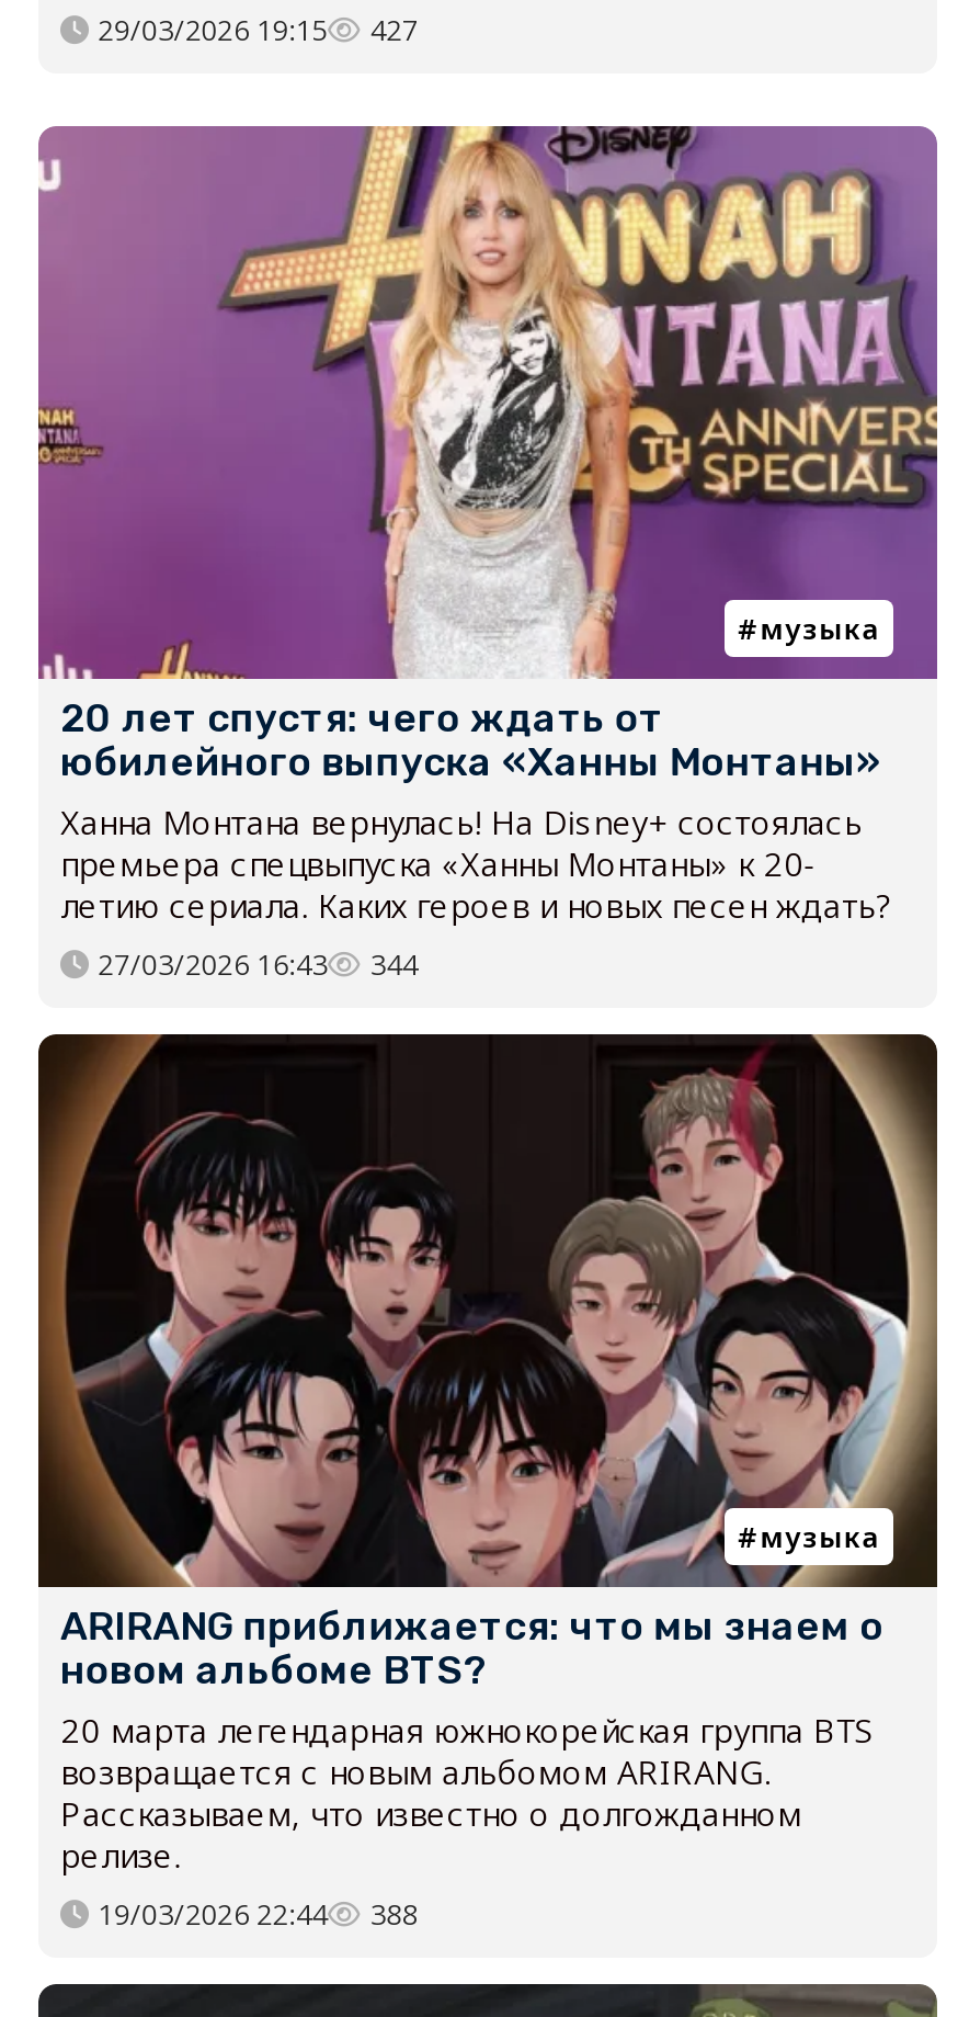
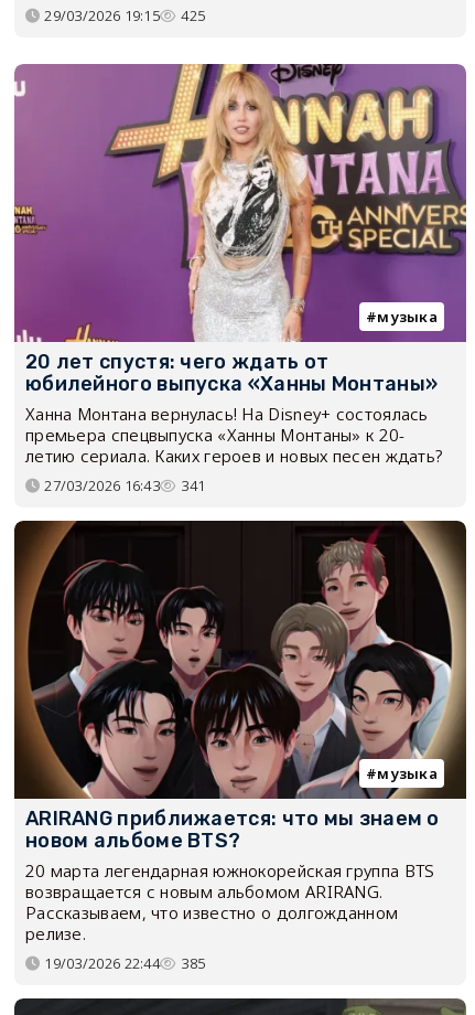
[98,9,418,49] 29/03/2026 19:15 427 -> [44,5,205,25] 29/03/2026 19:15 425
[98,943,418,983] 27/03/2026 16:43 344 -> [44,475,205,495] 27/03/2026 16:43 341
[98,1893,418,1933] 19/03/2026 22:44 388 -> [44,953,205,973] 19/03/2026 22:44 385

